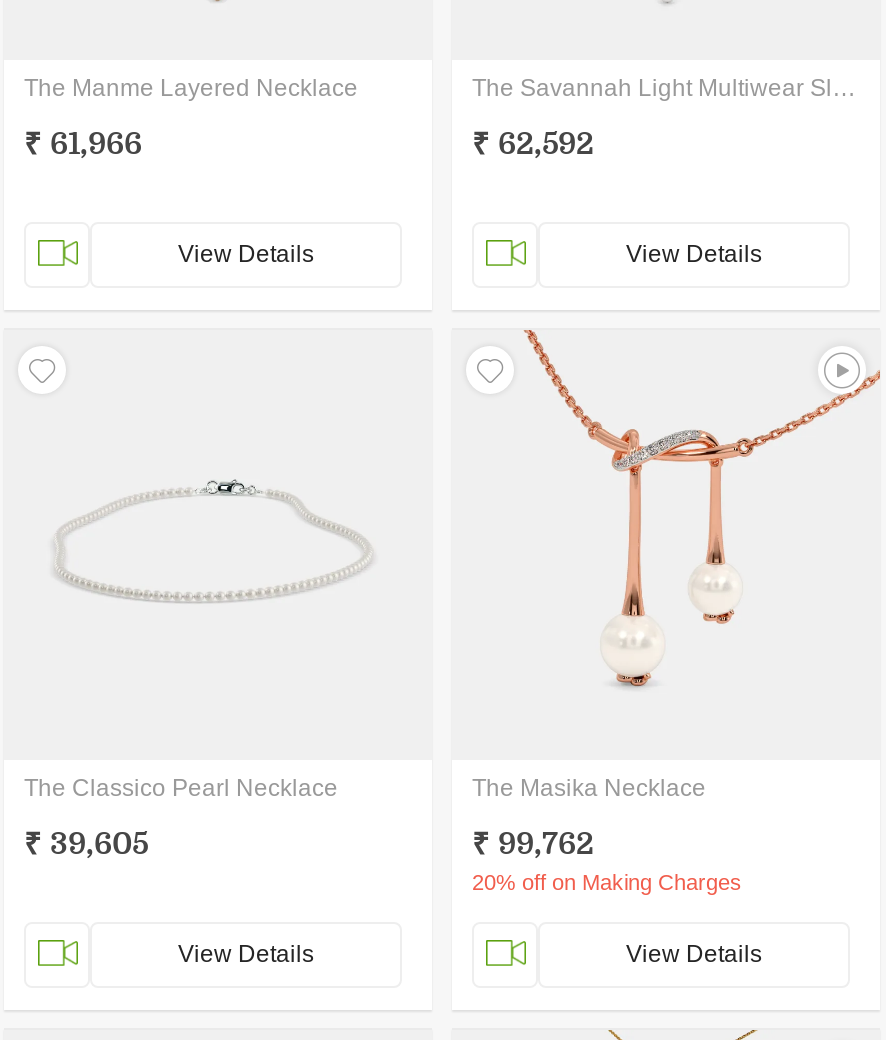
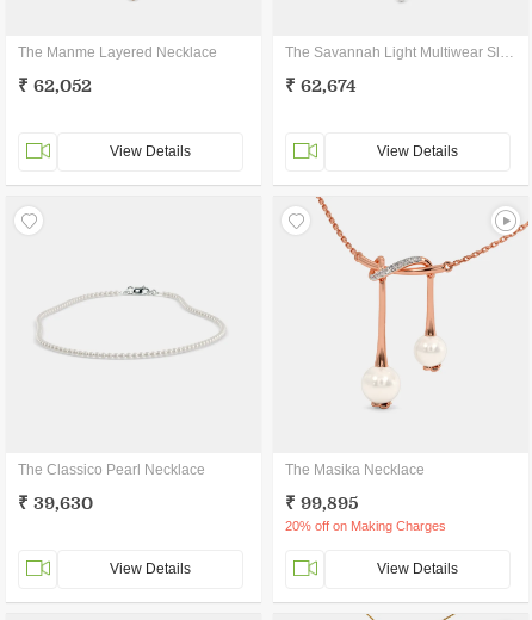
[24,126,142,162] ₹ 61,966 -> [18,75,92,97] ₹ 62,052
[472,126,594,162] ₹ 62,592 -> [285,75,357,97] ₹ 62,674
[24,826,148,862] ₹ 39,605 -> [18,492,93,514] ₹ 39,630
[472,826,594,862] ₹ 99,762 -> [285,492,358,514] ₹ 99,895

